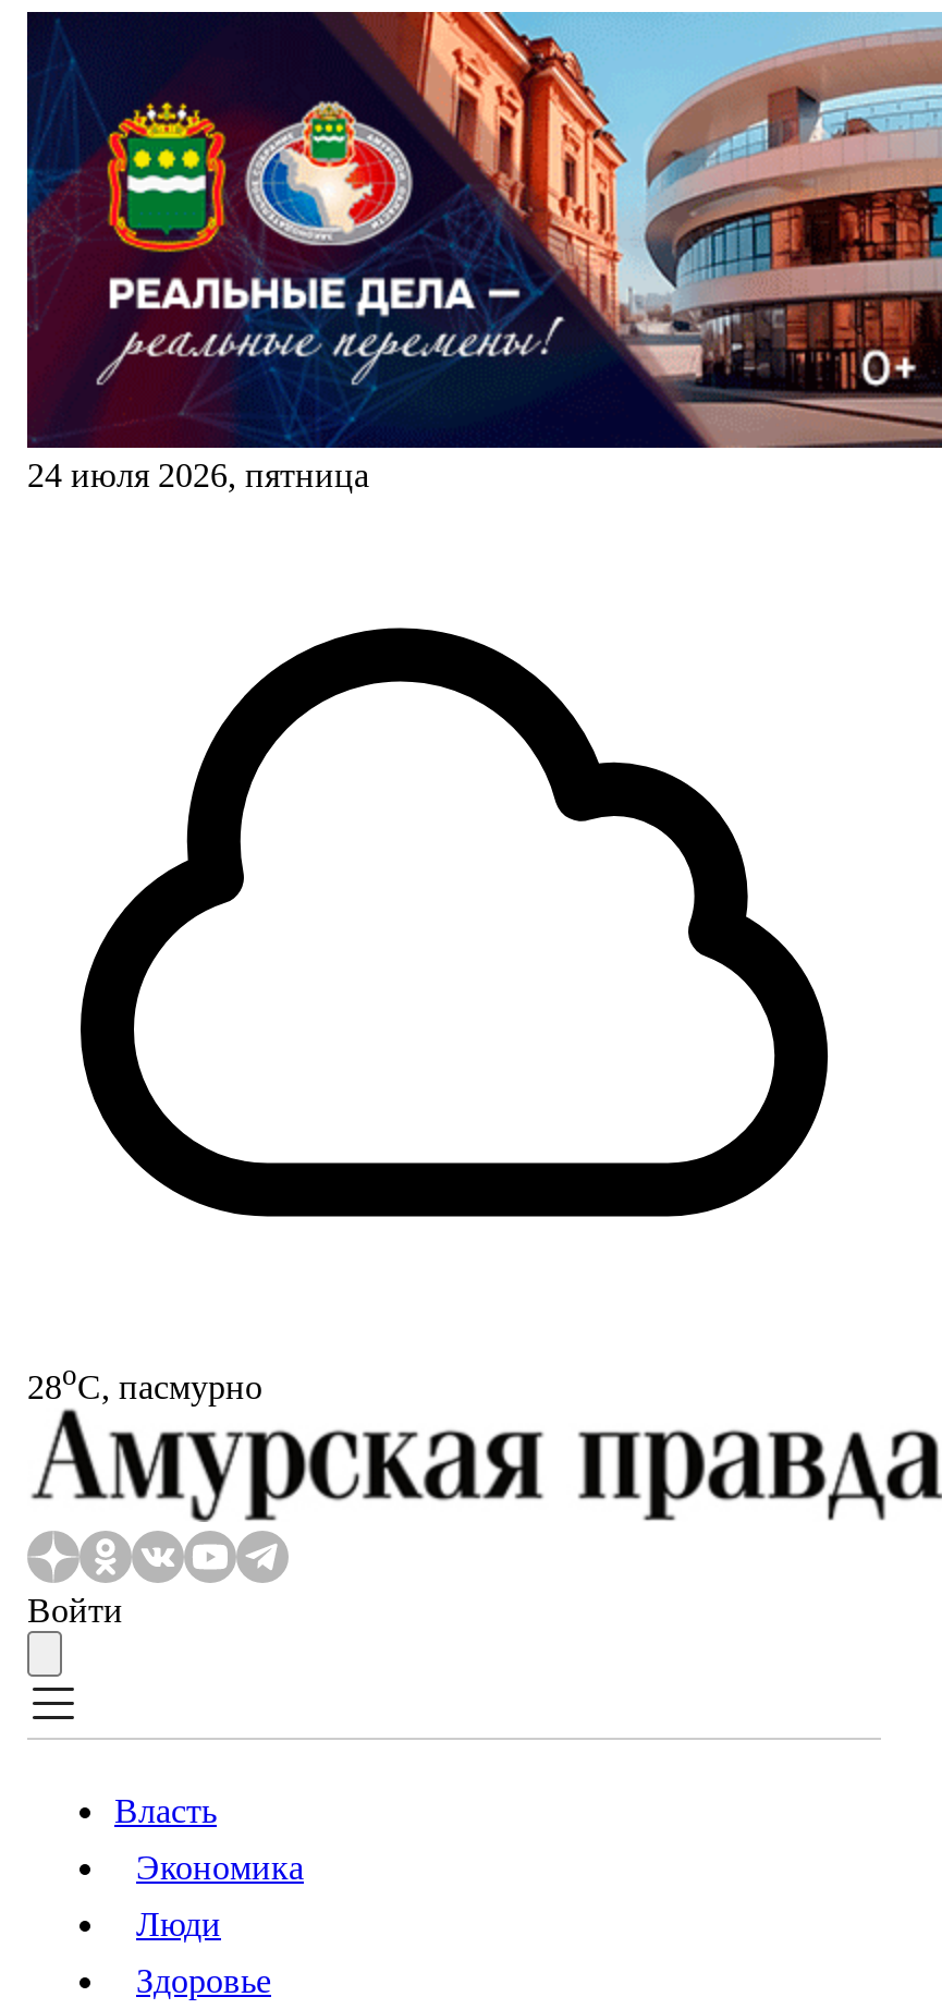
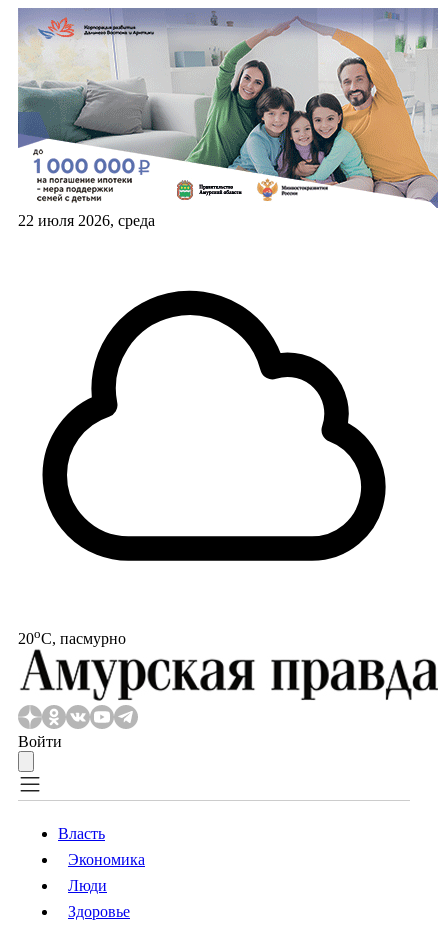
[25,10,935,494] [image] | 24 июля 2026, пятница -> [17,7,435,229] [image] | 22 июля 2026, среда
[27,1359,262,1405] 28oС, пасмурно -> [18,626,126,647] 20oС, пасмурно

